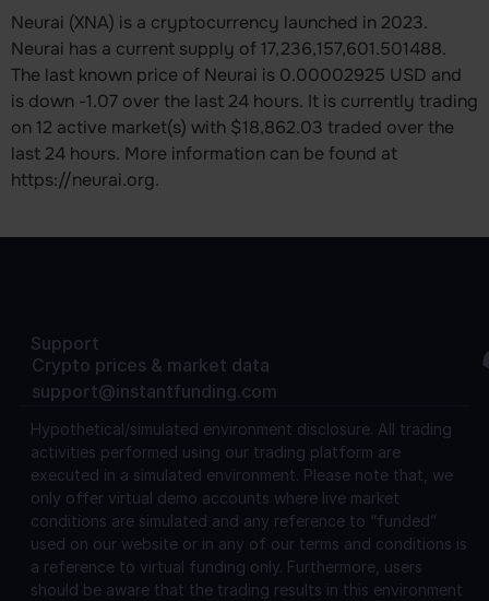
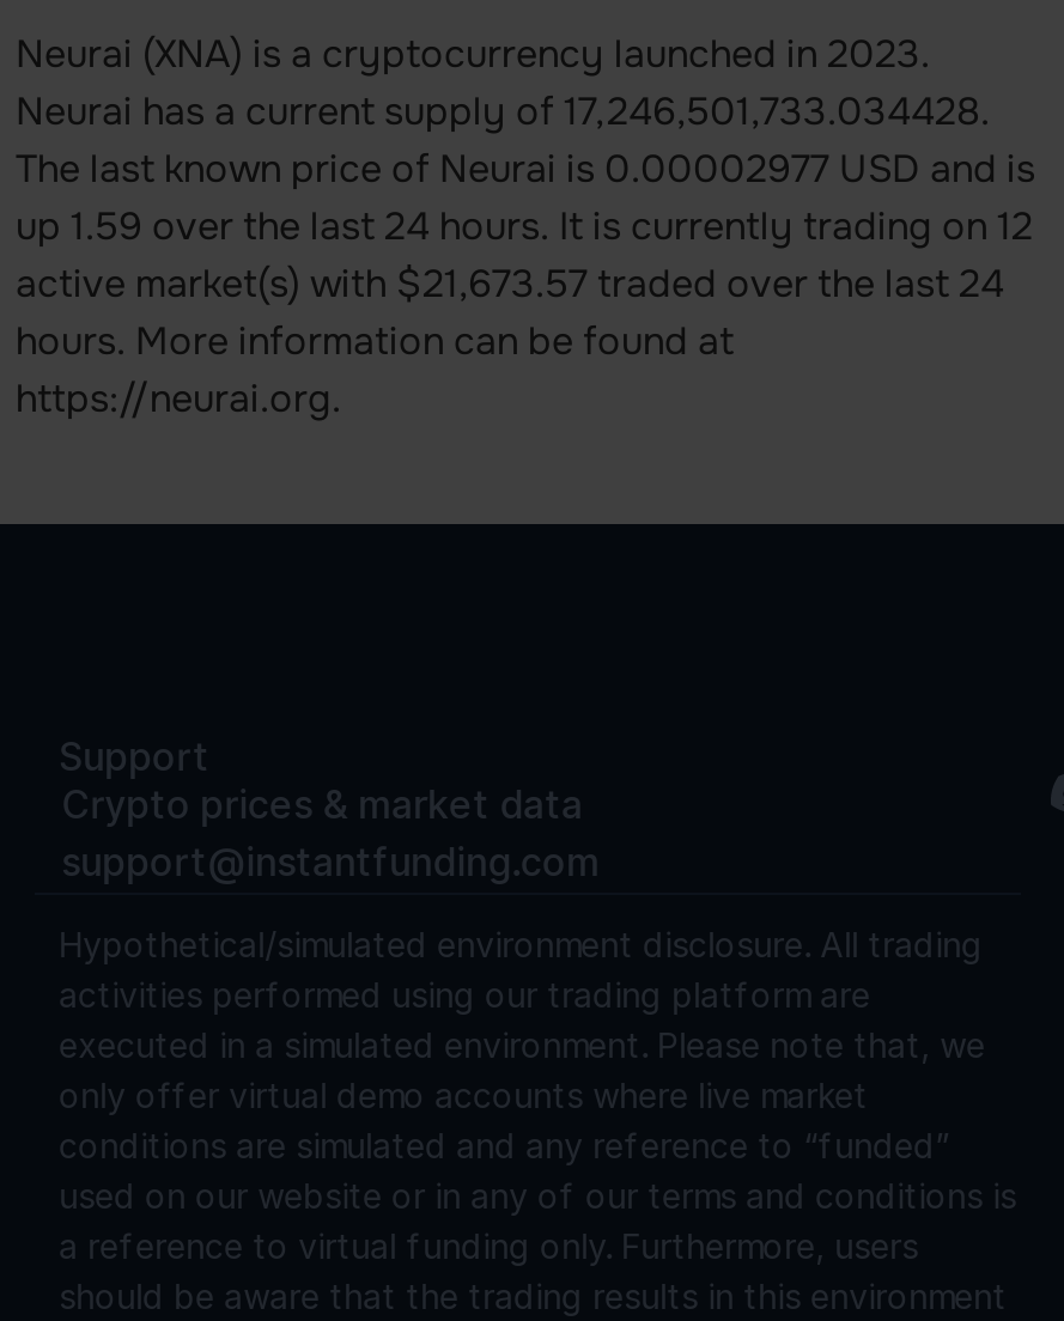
[11,37,478,165] Neurai has a current supply of 17,236,157,601.501488. | The last known price of Neurai is 0.00002925 USD and | is down -1.07 over the last 24 hours. It is currently trading | on 12 active market(s) with $18,862.03 traded over the | last 24 hours. More information can be found at -> [16,85,1035,365] Neurai has a current supply of 17,246,501,733.034428. | The last known price of Neurai is 0.00002977 USD and is | up 1.59 over the last 24 hours. It is currently trading on 12 | active market(s) with $21,673.57 traded over the last 24 | hours. More information can be found at

